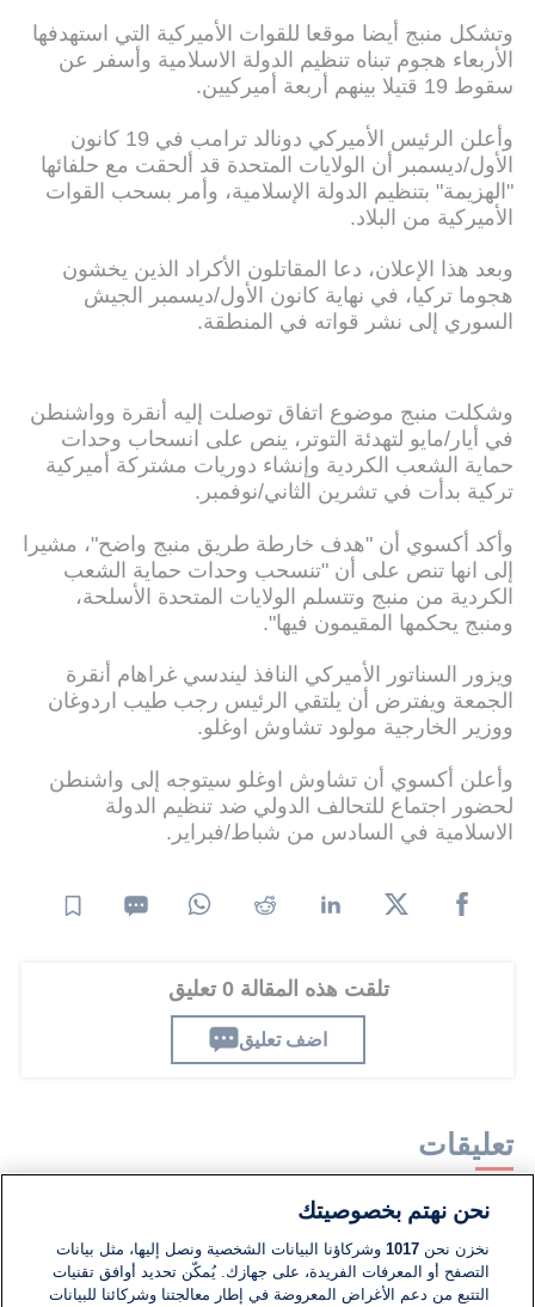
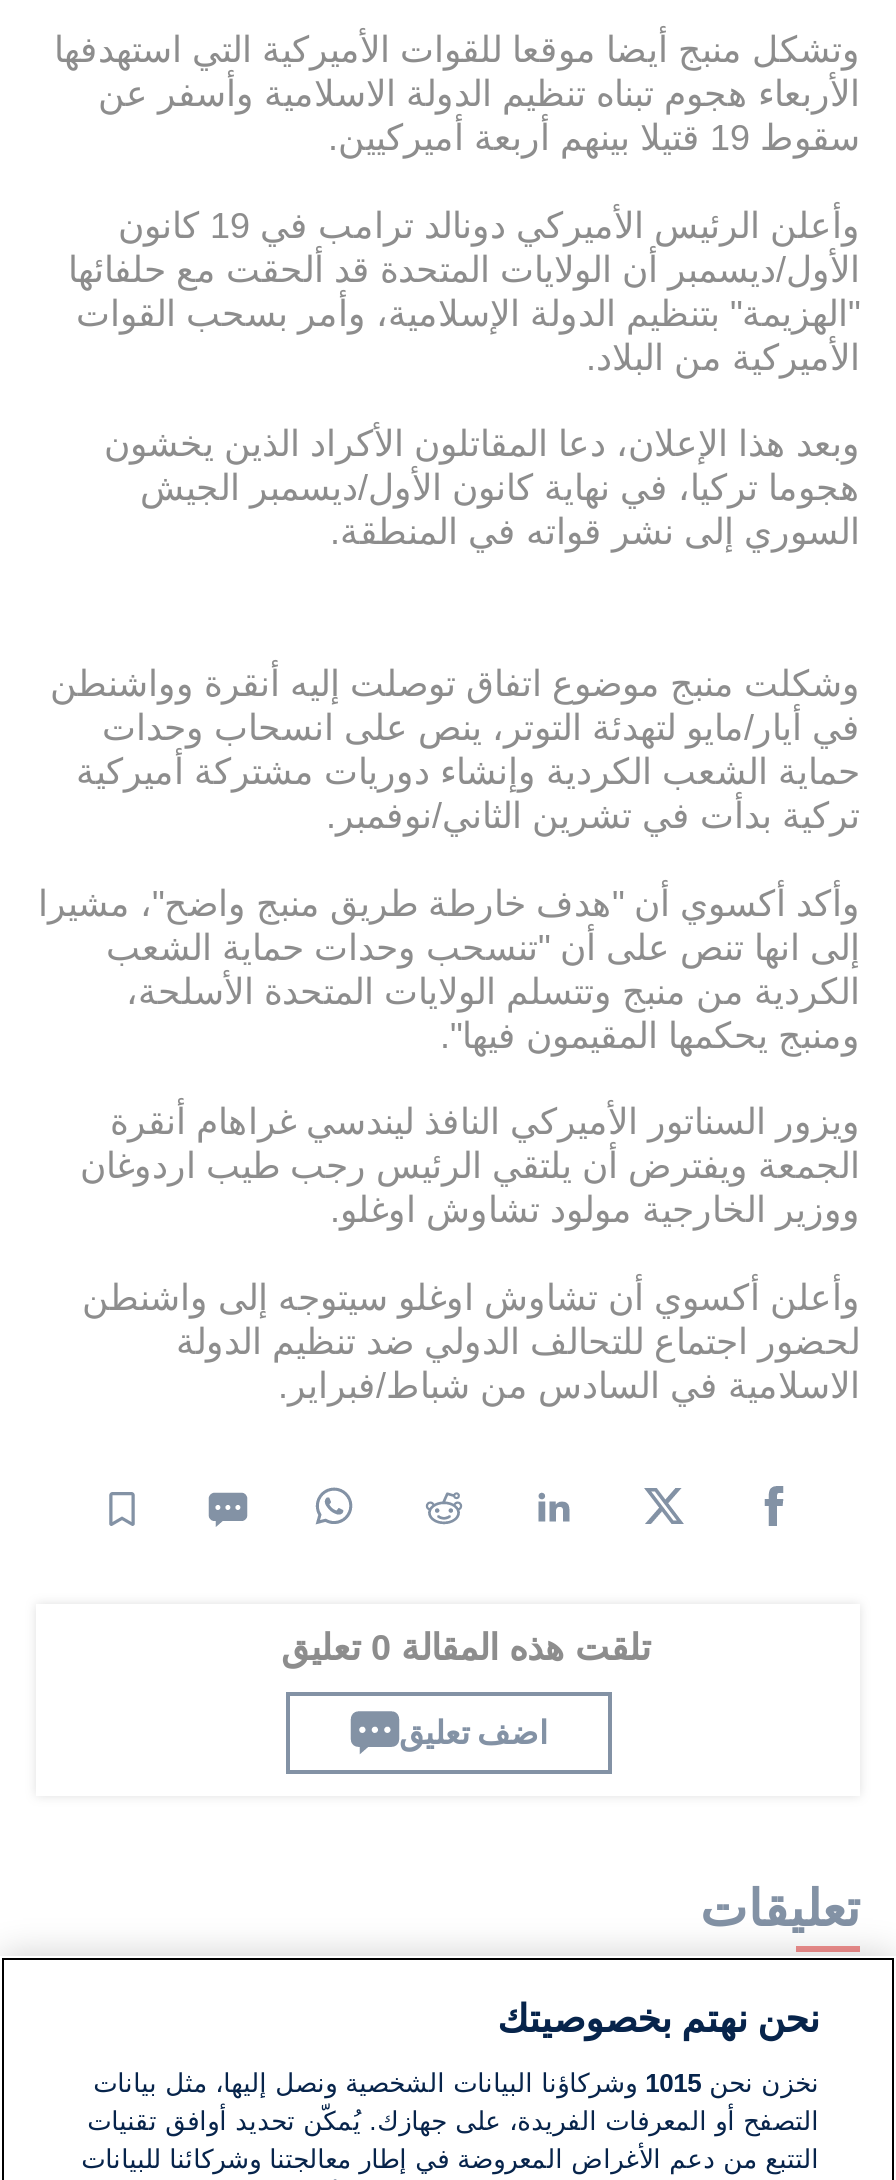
[56,1240,489,1258] نخزن نحن 1017 وشركاؤنا البيانات الشخصية ونصل إليها، مثل بيانات -> [93,2068,819,2098] نخزن نحن 1015 وشركاؤنا البيانات الشخصية ونصل إليها، مثل بيانات

